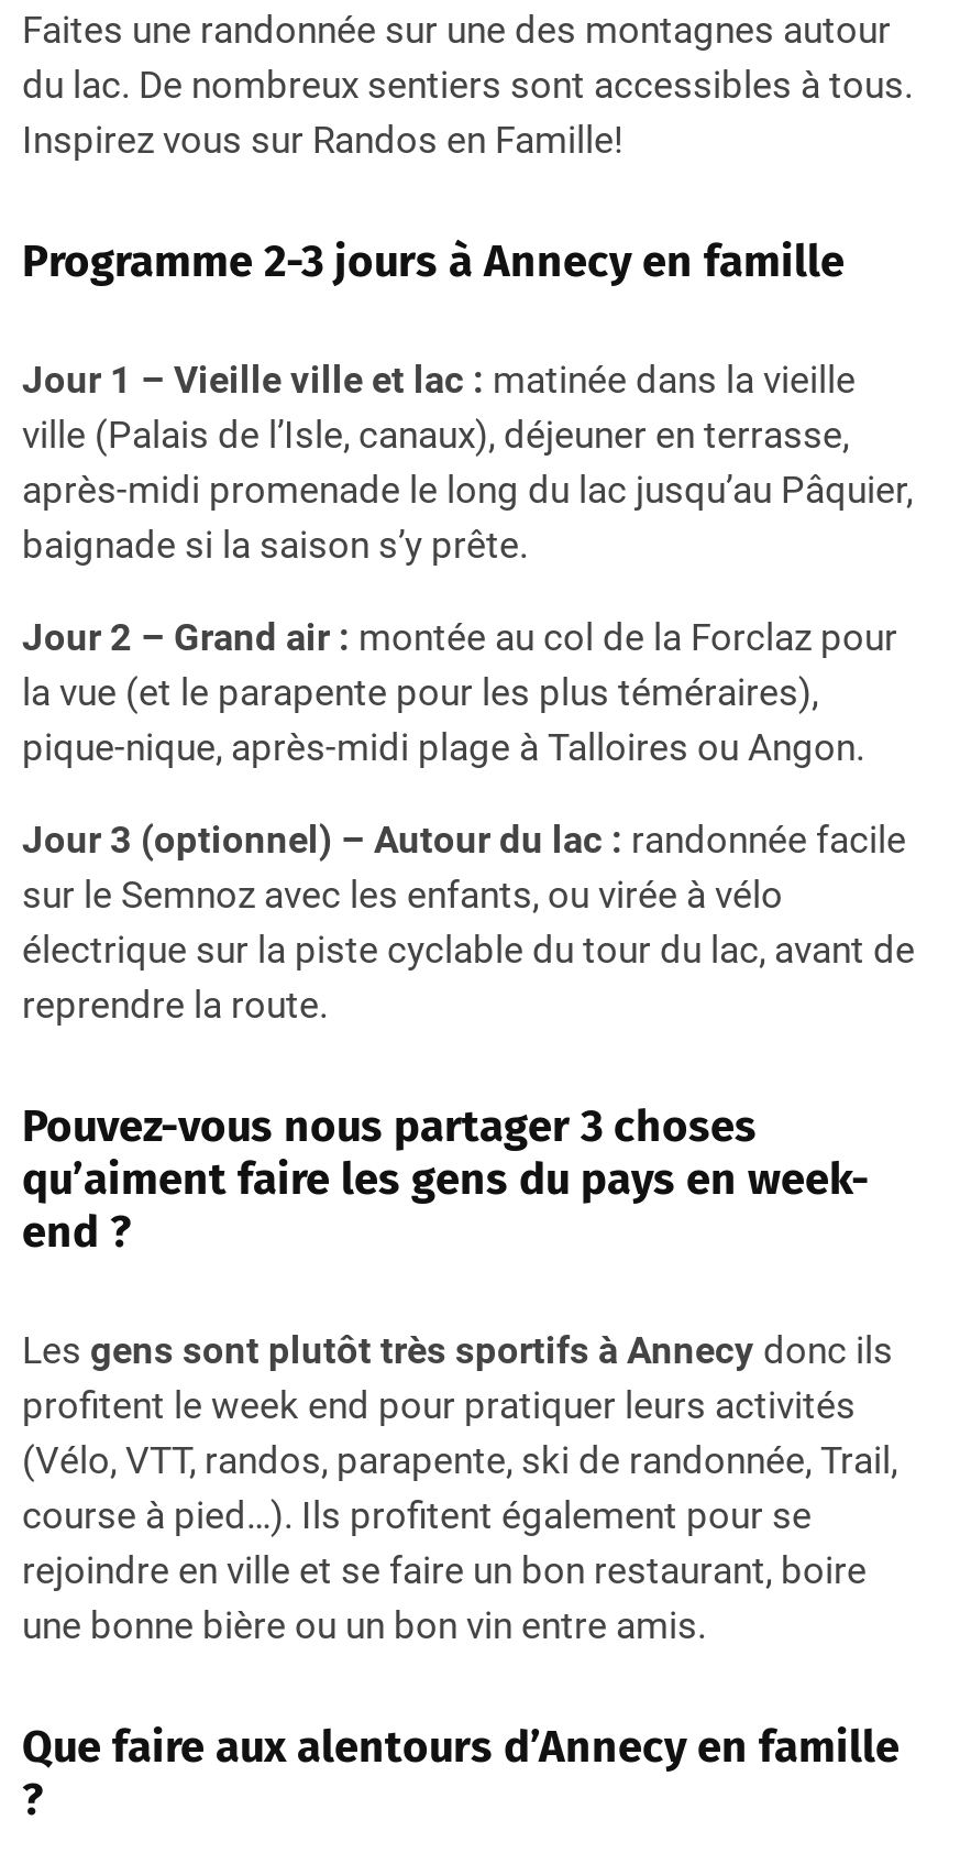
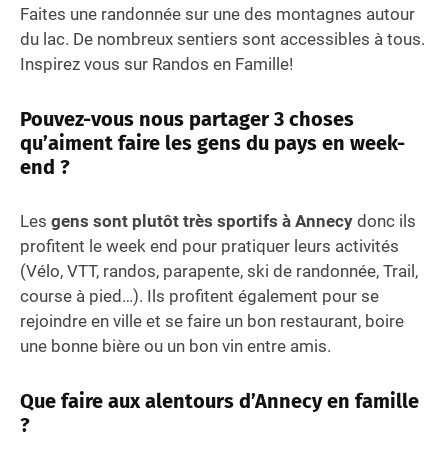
[22,235,915,1027] Programme 2-3 jours à Annecy en famille | Jour 1 – Vieille ville et lac : matinée dans la vieille | ville (Palais de l’Isle, canaux), déjeuner en terrasse, | après-midi promenade le long du lac jusqu’au Pâquier, | baignade si la saison s’y prête. | Jour 2 – Grand air : montée au col de la Forclaz pour | la vue (et le parapente pour les plus téméraires), | pique-nique, après-midi plage à Talloires ou Angon. | Jour 3 (optionnel) – Autour du lac : randonnée facile | sur le Semnoz avec les enfants, ou virée à vélo | électrique sur la piste cyclable du tour du lac, avant de | reprendre la route. -> none

